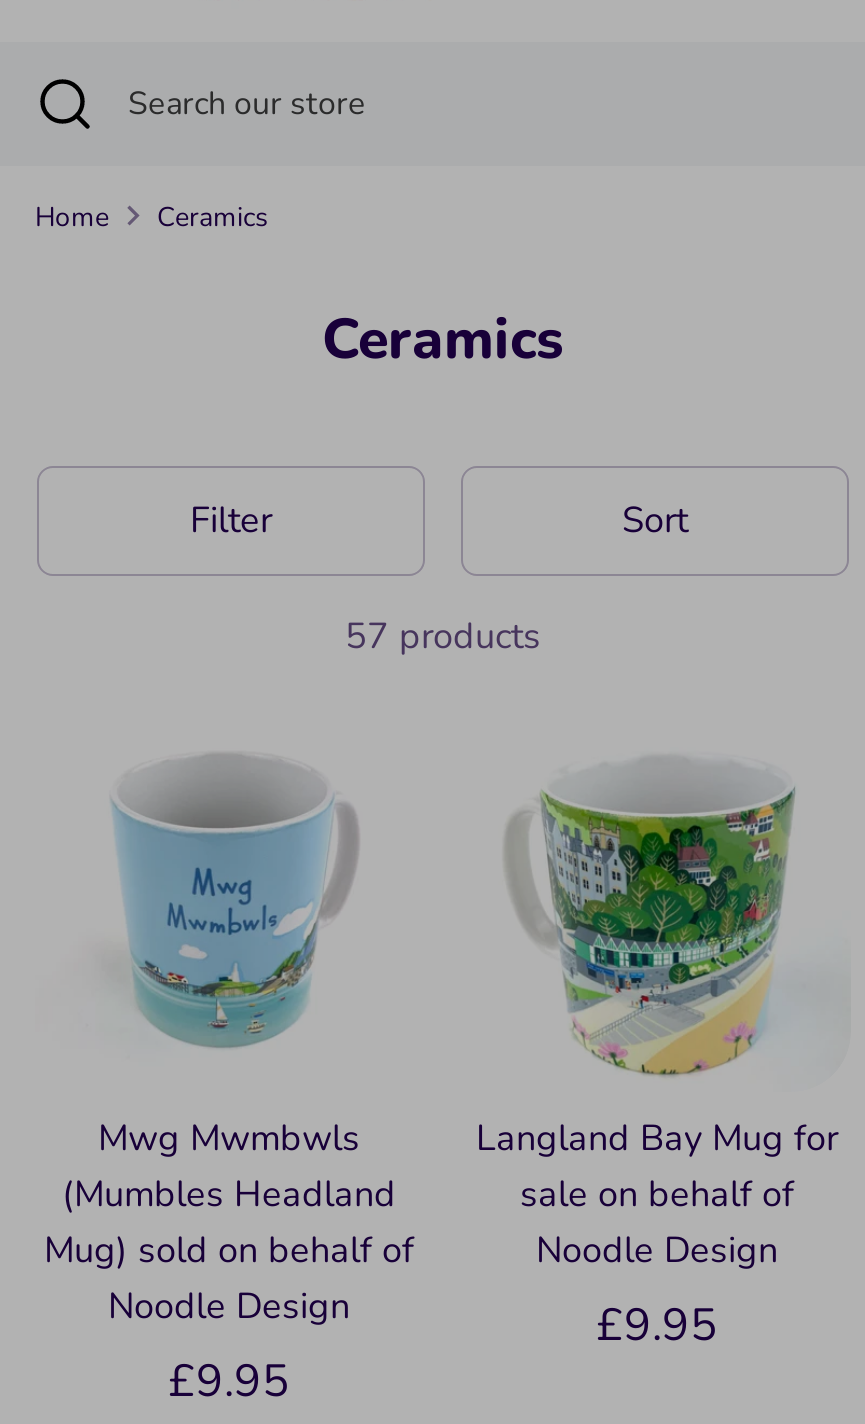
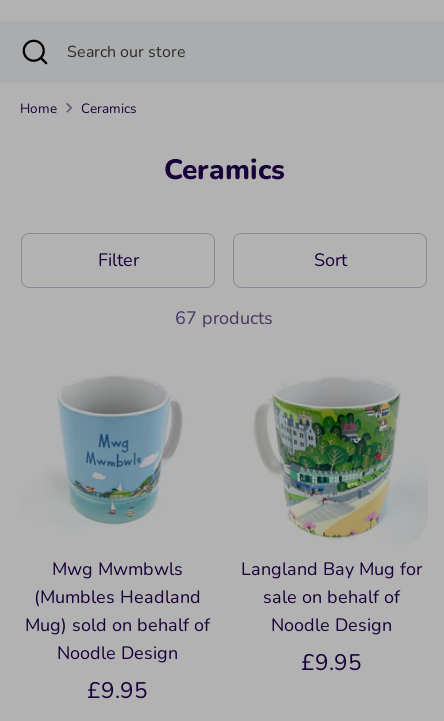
[345,611,541,659] 57 products -> [175,305,273,329] 67 products

